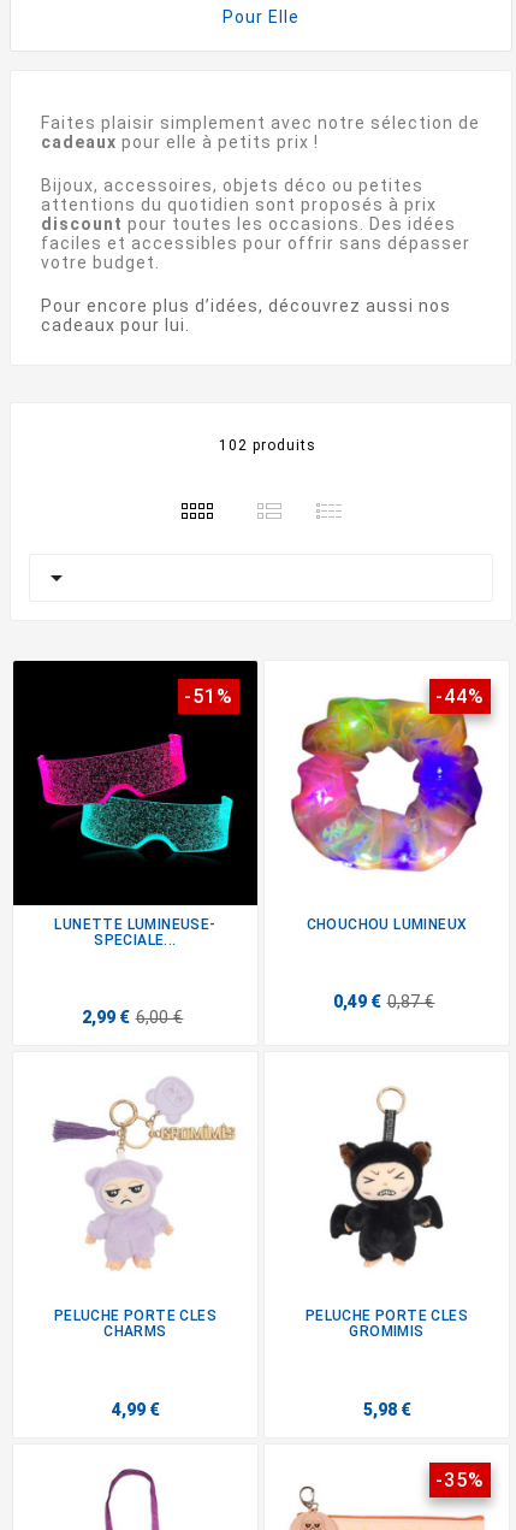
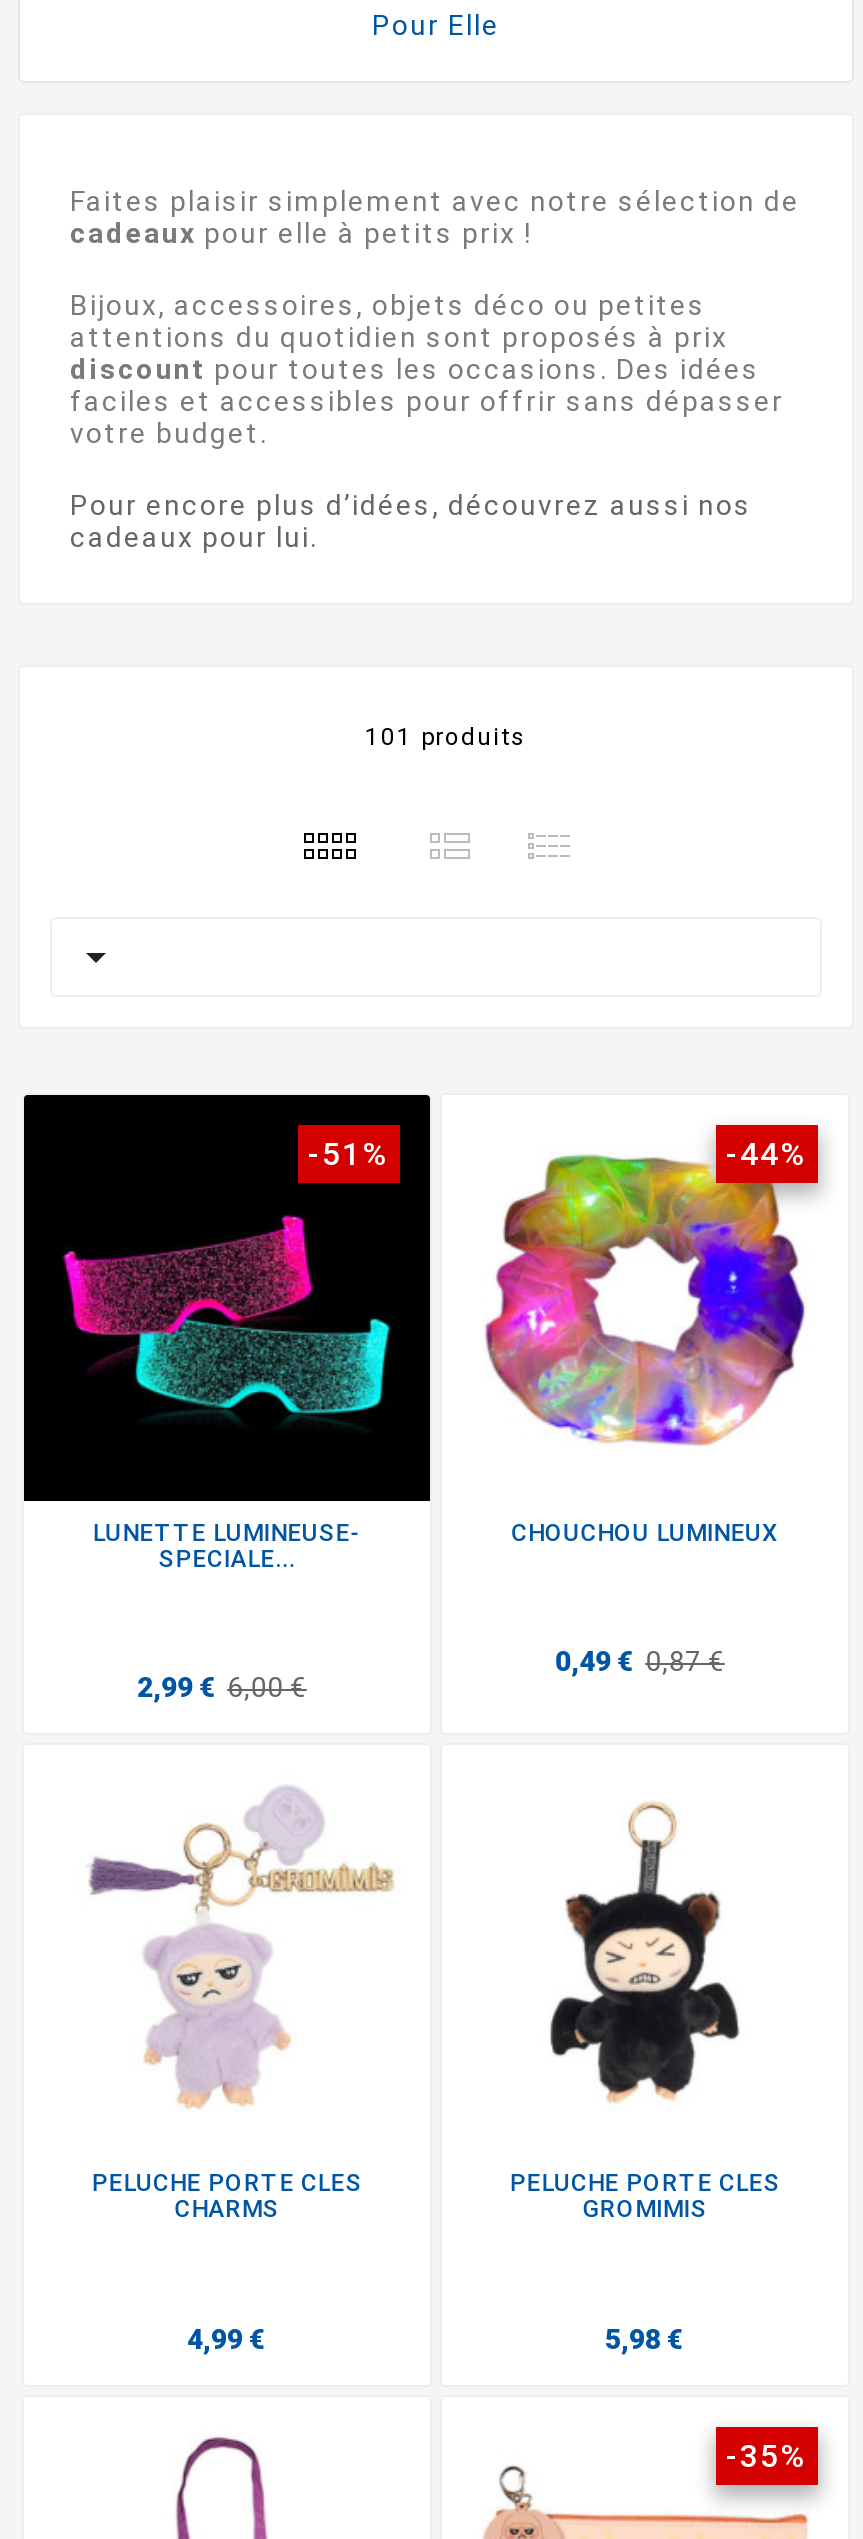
[218,437,316,454] 102 produits -> [365,723,527,751] 101 produits

